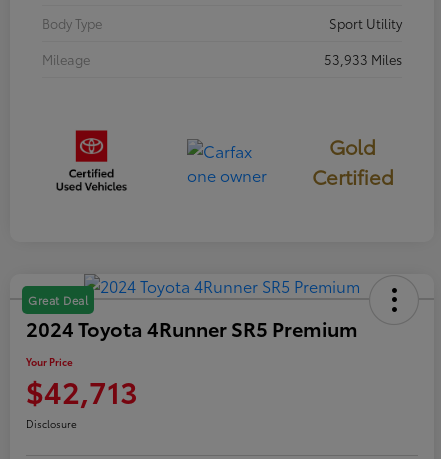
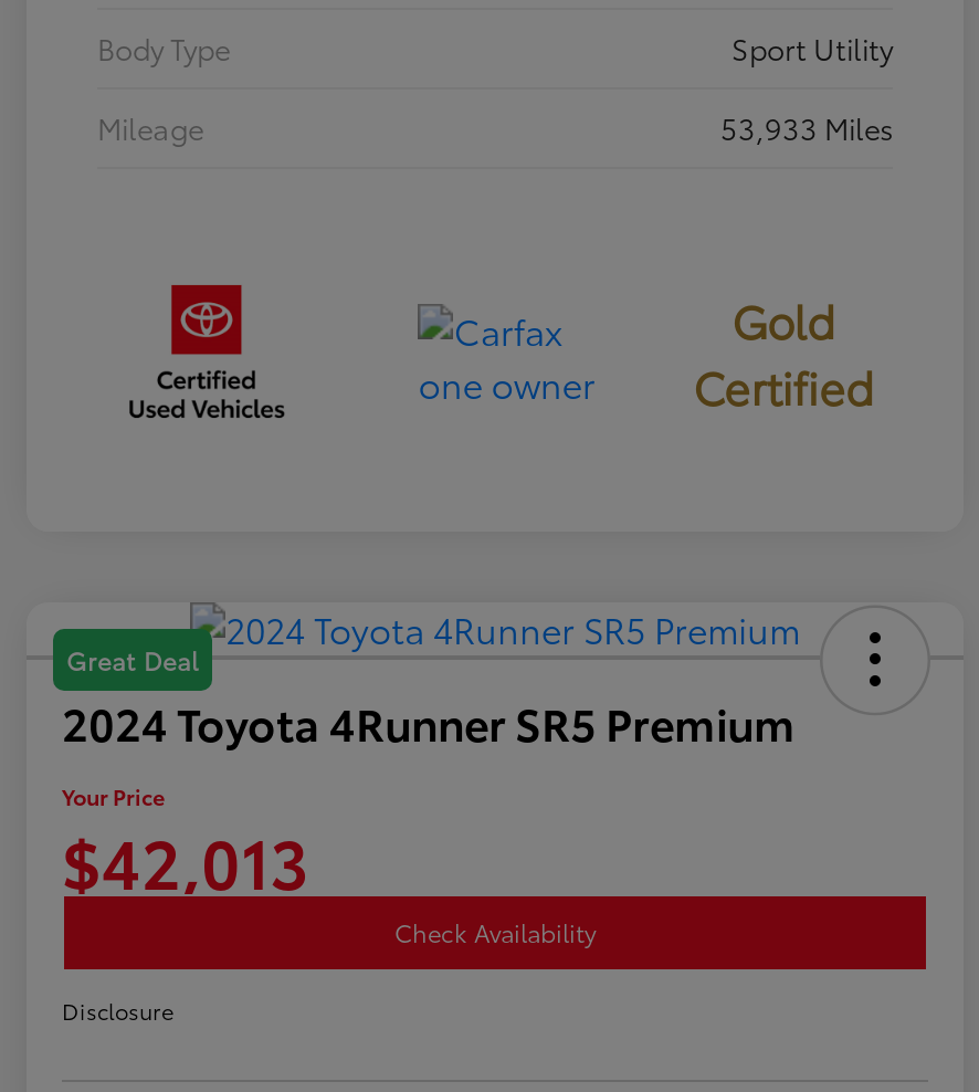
[26,369,138,412] $42,713 -> [62,813,596,951] $42,013 | Check Availability

